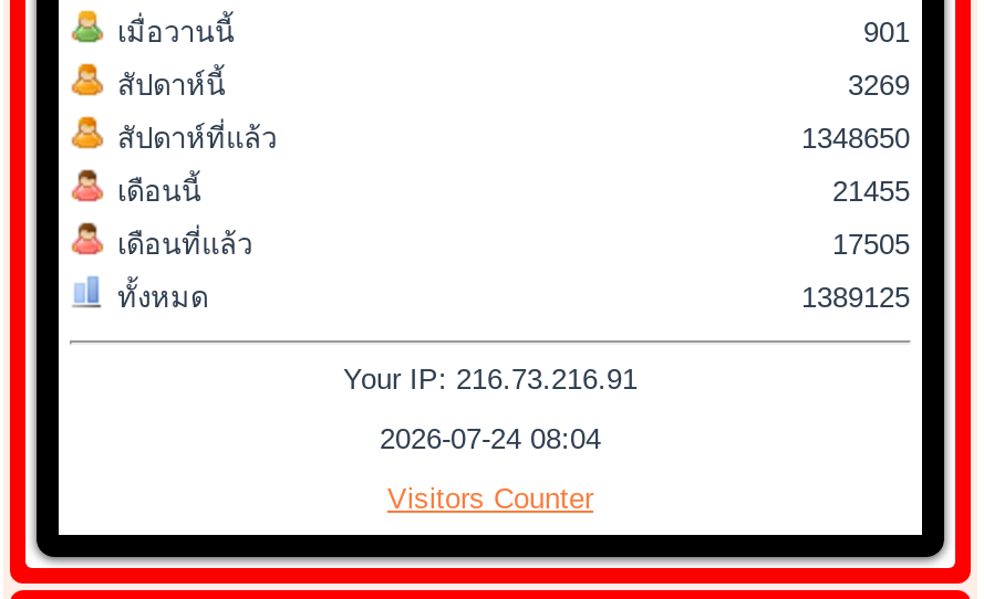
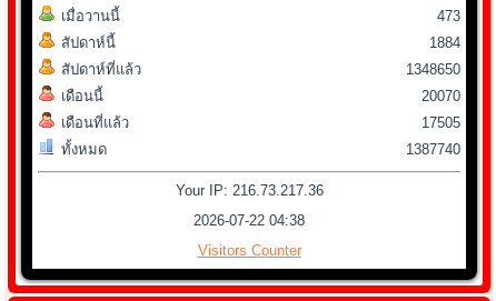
[863,15,910,48] 901 -> [437,8,460,24] 473
[848,68,910,101] 3269 -> [429,34,460,51] 1884
[832,174,910,207] 21455 -> [421,88,460,104] 20070
[801,280,910,313] 1389125 -> [405,141,460,157] 1387740
[343,363,638,396] Your IP: 216.73.216.91 -> [175,182,323,199] Your IP: 216.73.217.36
[380,423,601,456] 2026-07-24 08:04 -> [194,212,305,229] 2026-07-22 04:38

